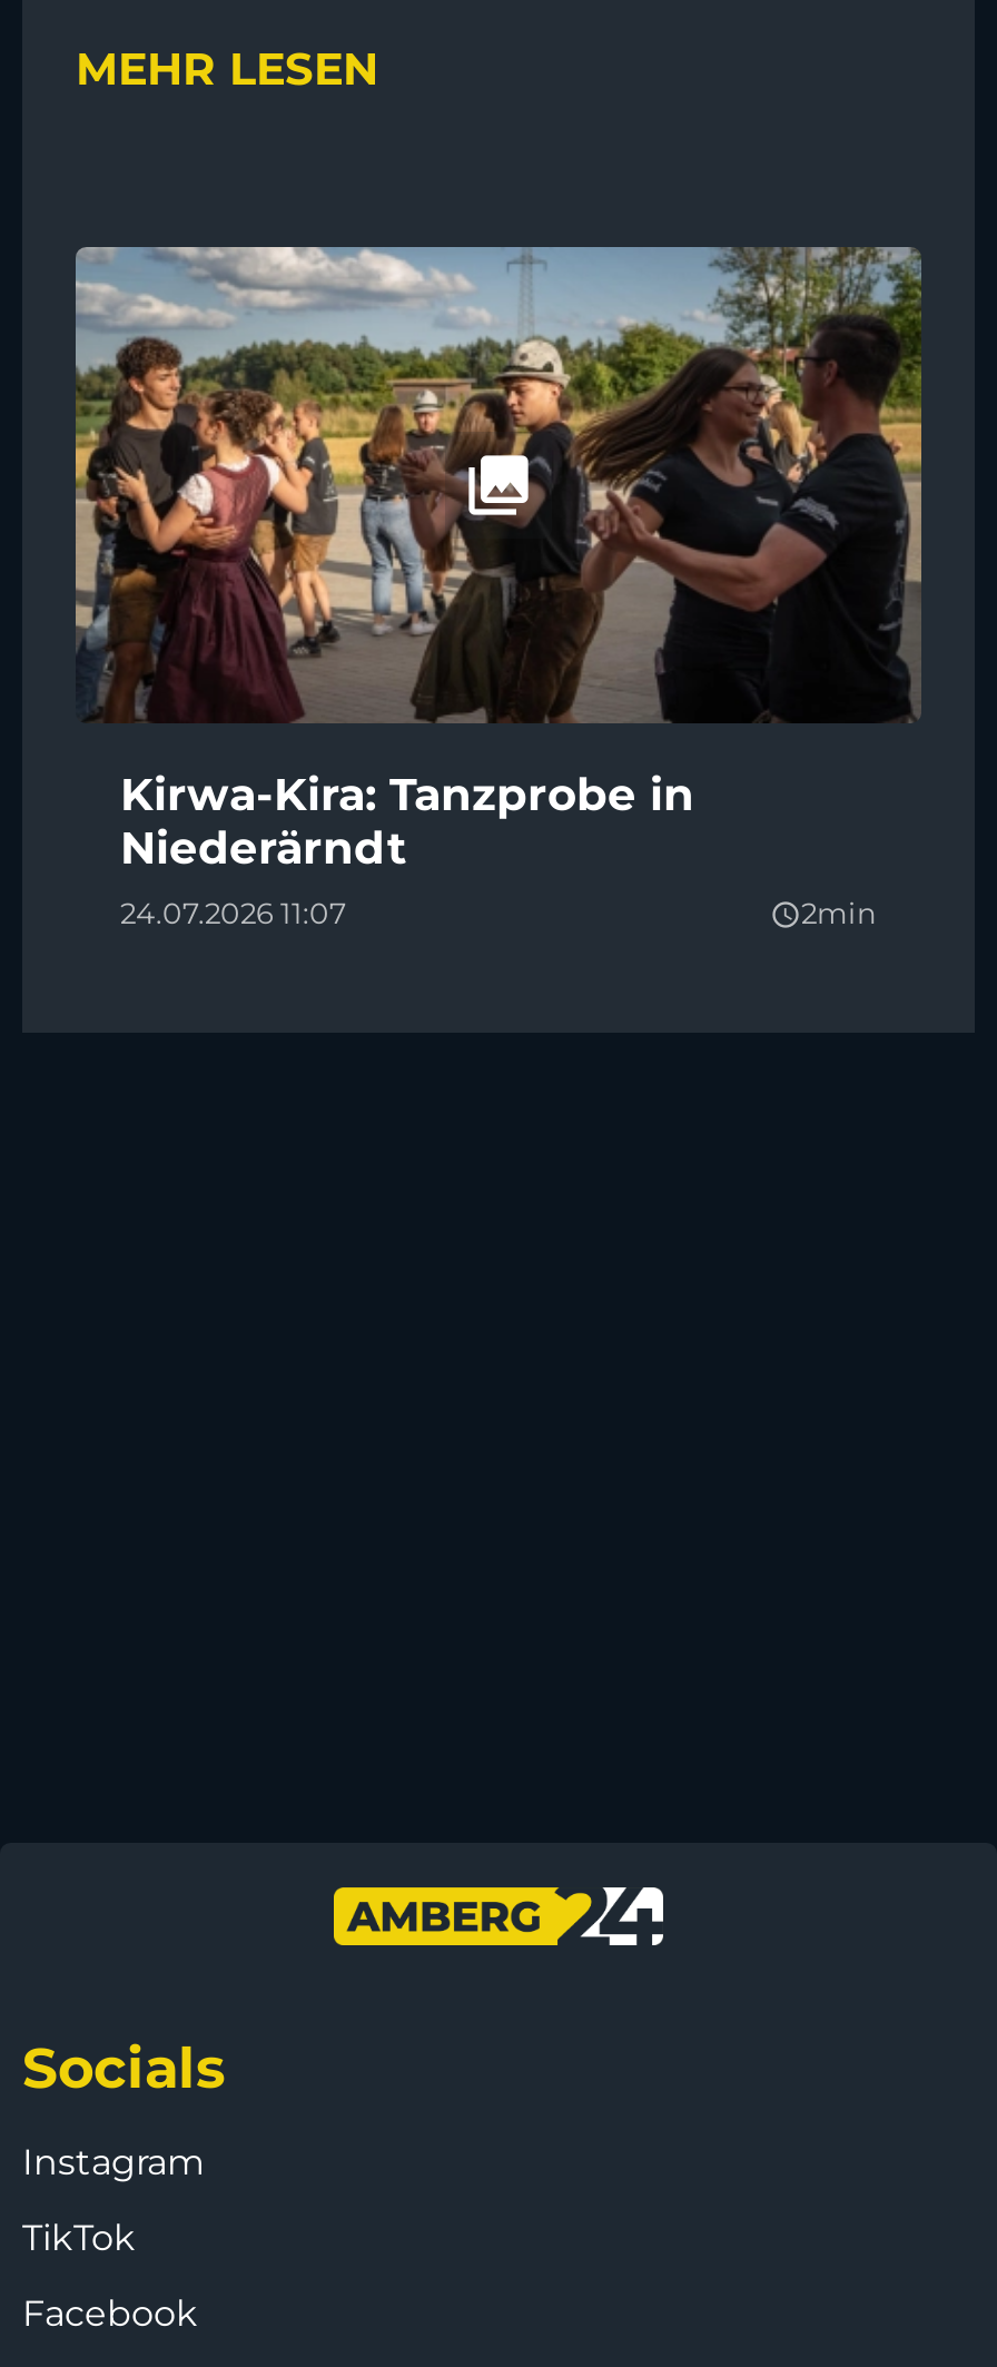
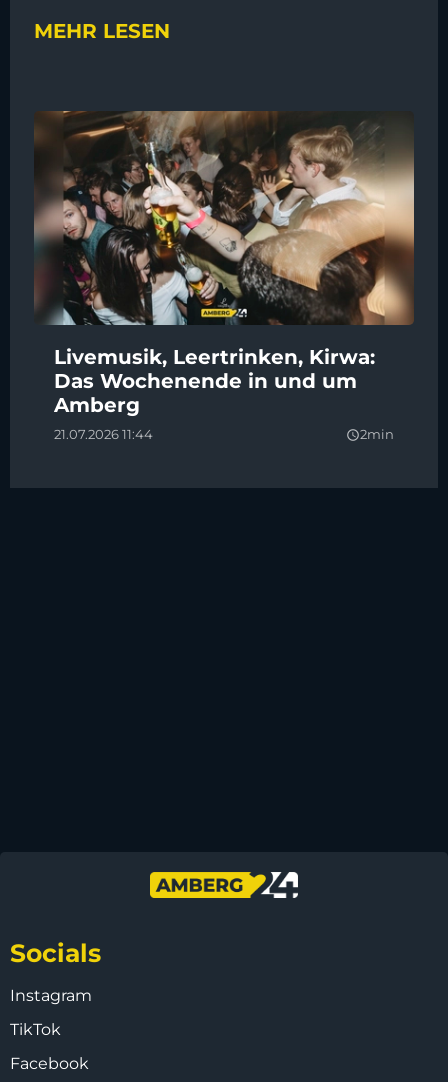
[73,245,924,931] [image] | Kirwa-Kira: Tanzprobe in | Niederärndt | 24.07.2026 11:07 -> [34,110,415,442] [image] | Livemusik, Leertrinken, Kirwa: | Das Wochenende in und um | Amberg | 21.07.2026 11:44

